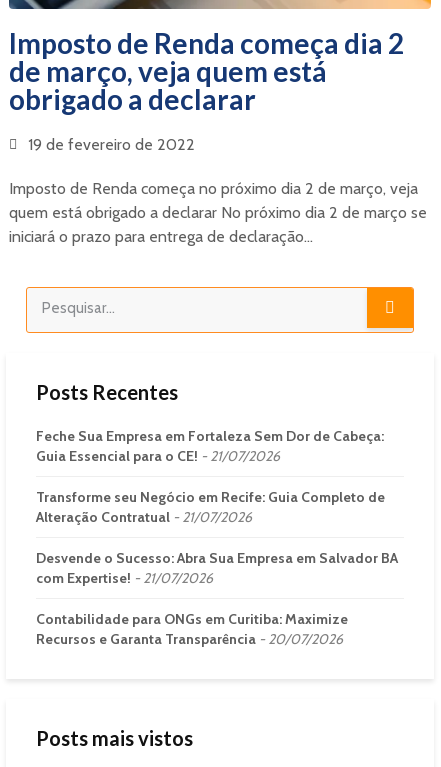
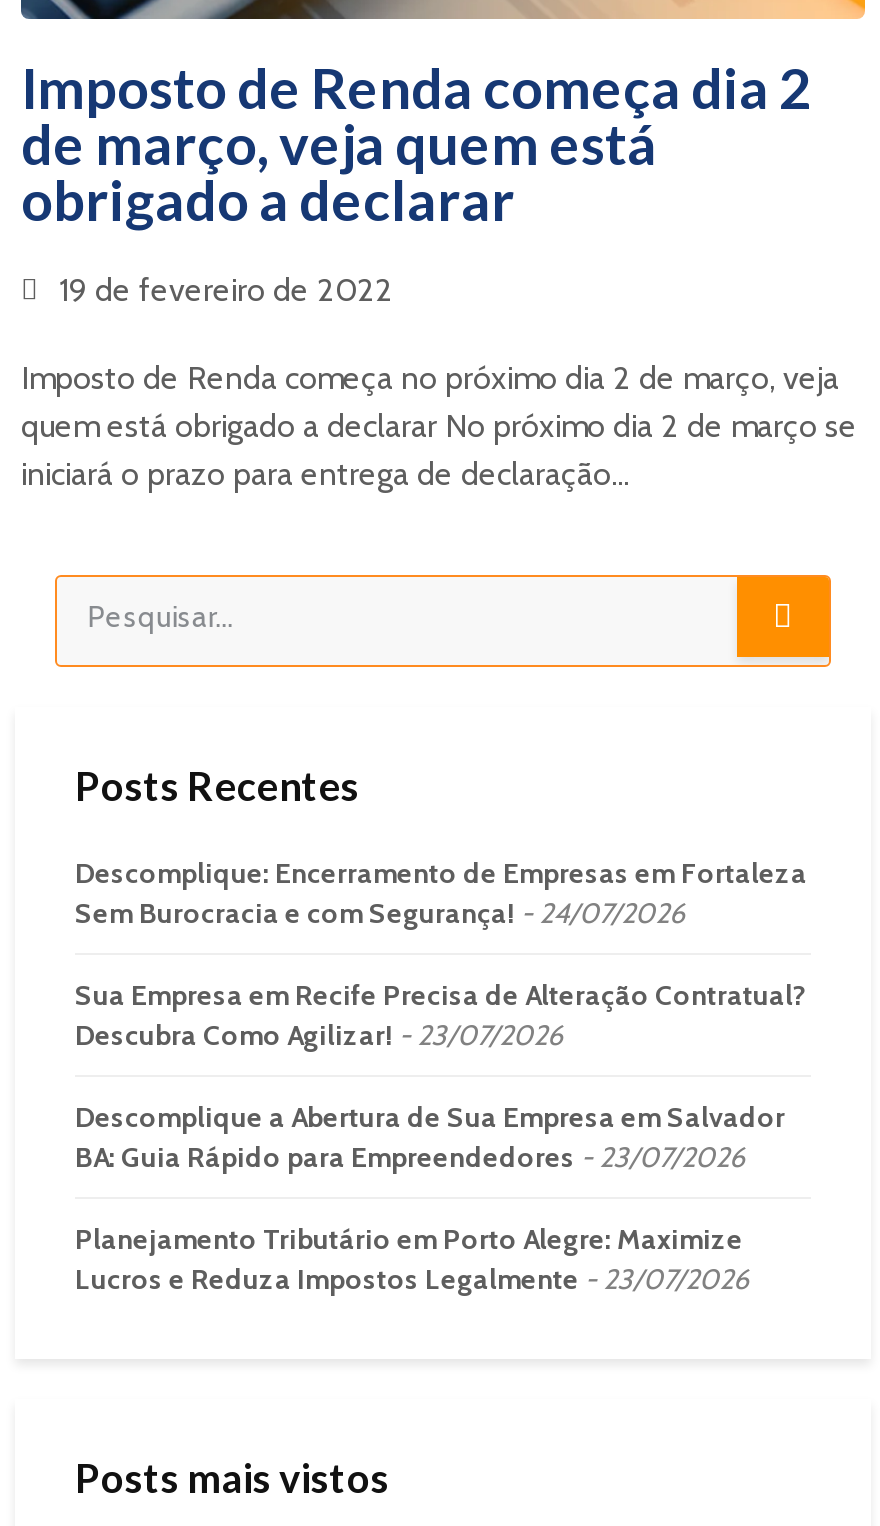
[36,427,384,465] Feche Sua Empresa em Fortaleza Sem Dor de Cabeça: | Guia Essencial para o CE! | 21/07/2026 -> [75,854,807,930] Descomplique: Encerramento de Empresas em Fortaleza | Sem Burocracia e com Segurança! | 24/07/2026
[36,488,385,526] Transforme seu Negócio em Recife: Guia Completo de | Alteração Contratual | 21/07/2026 -> [75,976,807,1052] Sua Empresa em Recife Precisa de Alteração Contratual? | Descubra Como Agilizar! | 23/07/2026
[36,549,398,587] Desvende o Sucesso: Abra Sua Empresa em Salvador BA | com Expertise! | 21/07/2026 -> [75,1098,785,1174] Descomplique a Abertura de Sua Empresa em Salvador | BA: Guia Rápido para Empreendedores | 23/07/2026
[36,610,348,648] Contabilidade para ONGs em Curitiba: Maximize | Recursos e Garanta Transparência | 20/07/2026 -> [75,1220,749,1296] Planejamento Tributário em Porto Alegre: Maximize | Lucros e Reduza Impostos Legalmente | 23/07/2026

